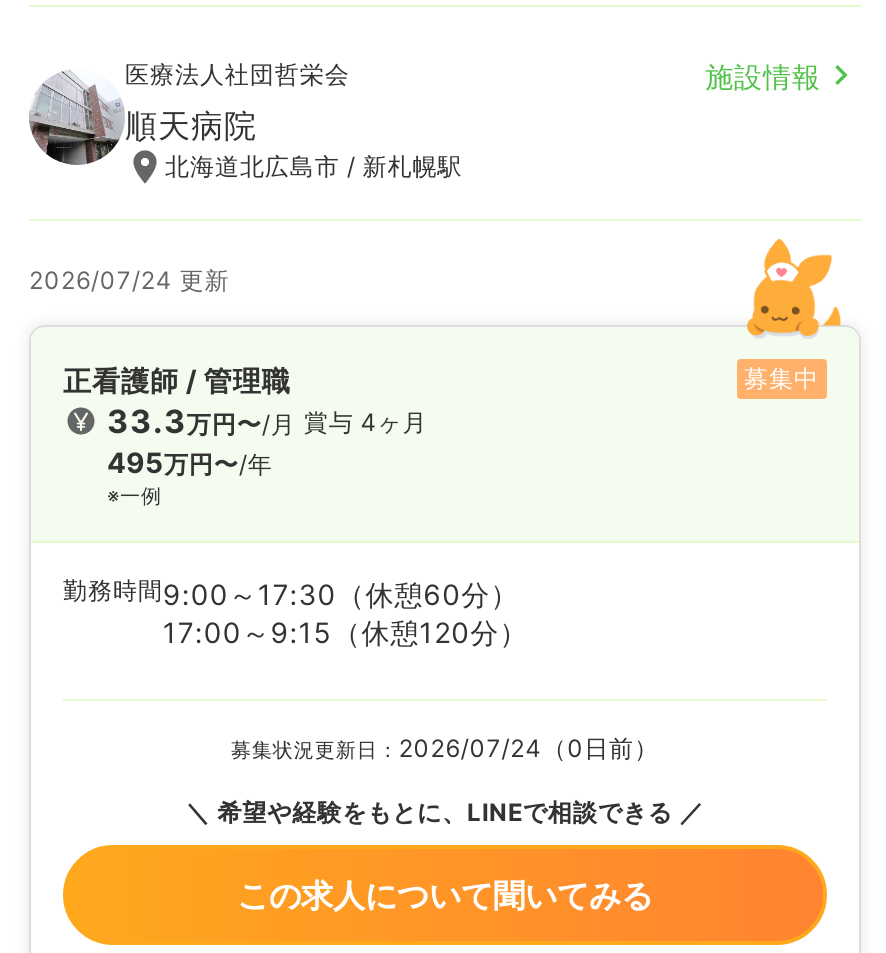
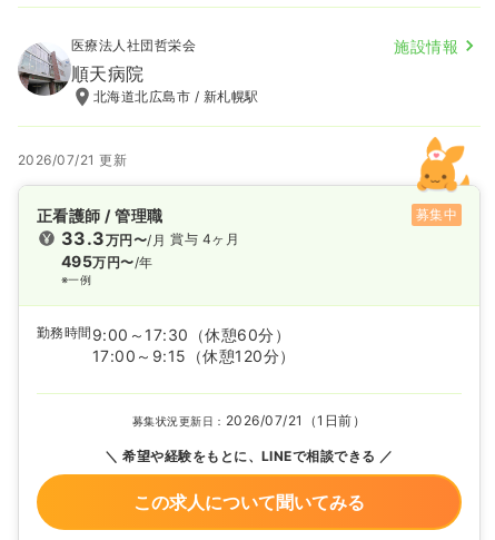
[29,265,229,295] 2026/07/24 更新 -> [18,151,127,168] 2026/07/21 更新
[231,733,659,763] 募集状況更新日：2026/07/24（0日前） -> [132,412,366,429] 募集状況更新日：2026/07/21（1日前）

